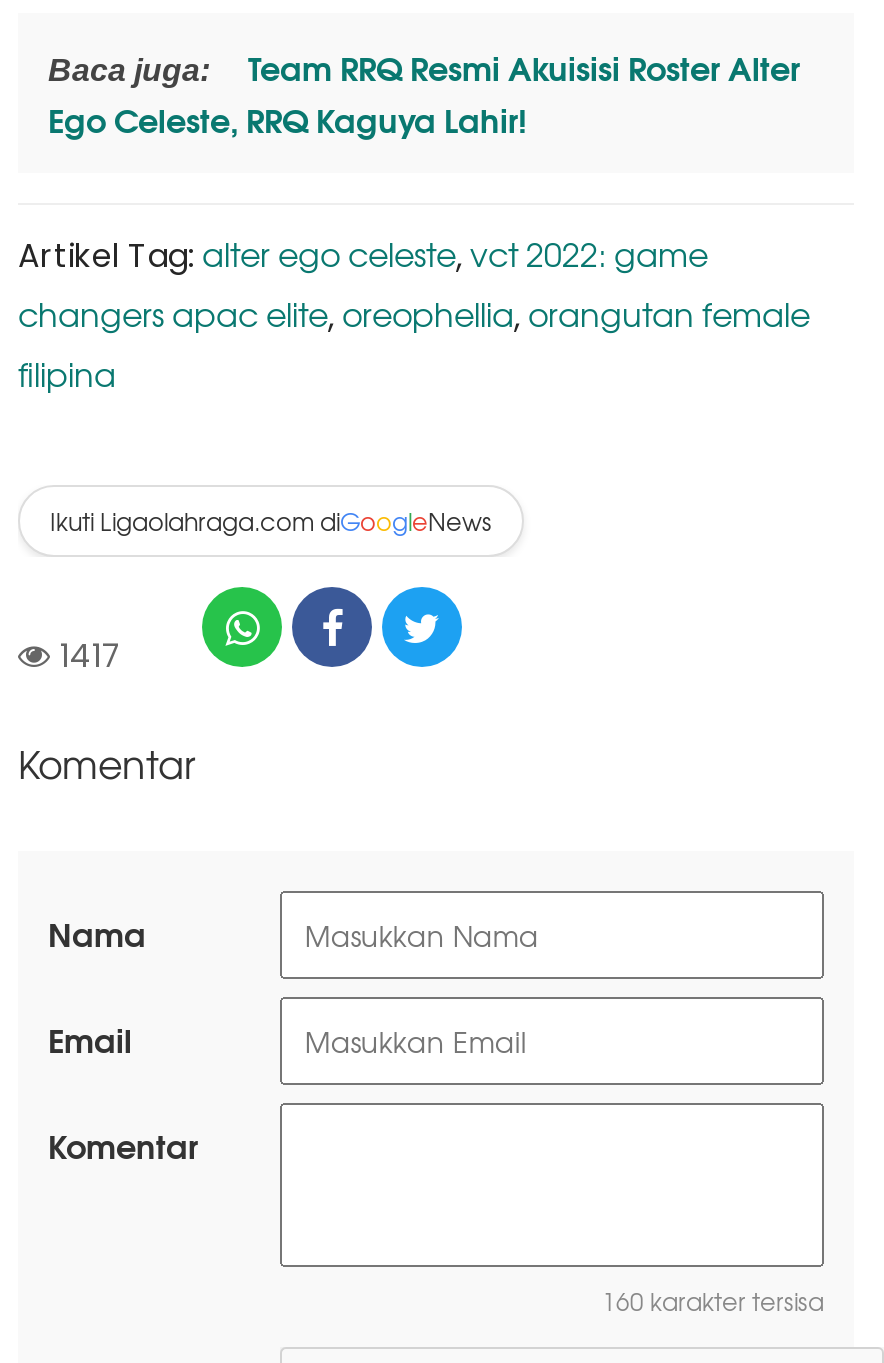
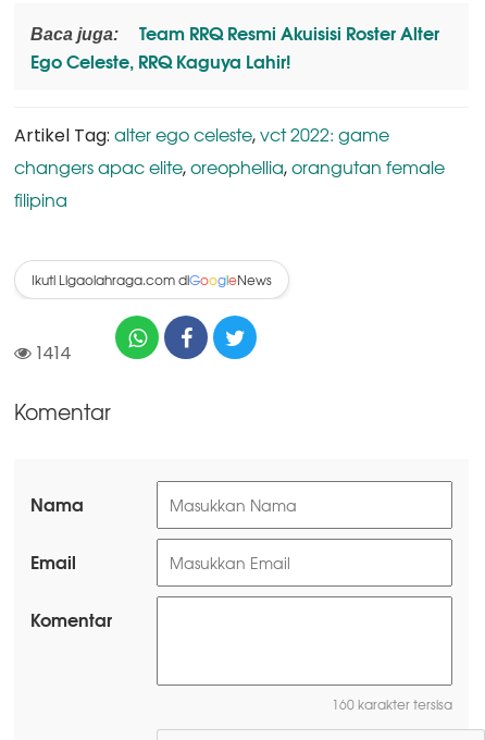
[60,639,122,671] 1417 -> [37,344,72,361] 1414

